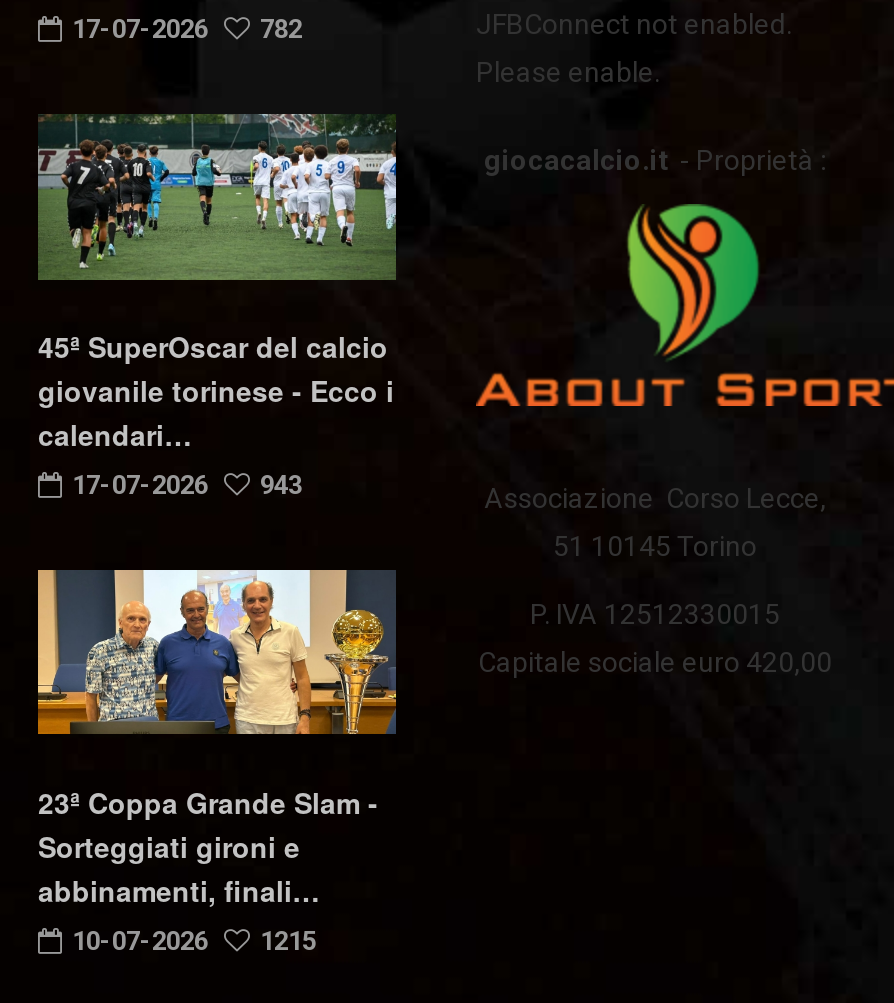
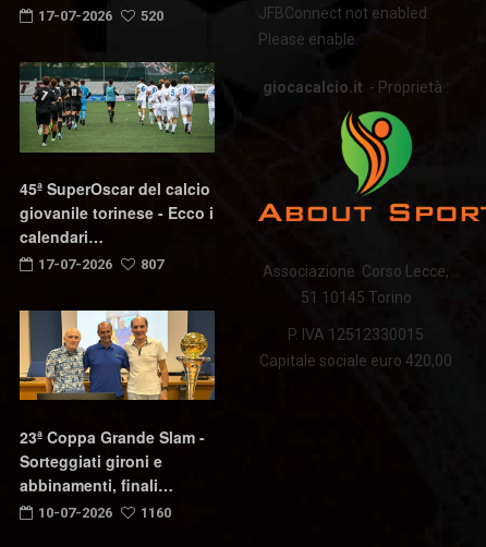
[72,15,302,45] 17-07-2026 782 -> [38,8,163,24] 17-07-2026 520
[72,470,302,500] 17-07-2026 943 -> [38,256,163,272] 17-07-2026 807
[72,925,316,955] 10-07-2026 1215 -> [38,504,171,520] 10-07-2026 1160

